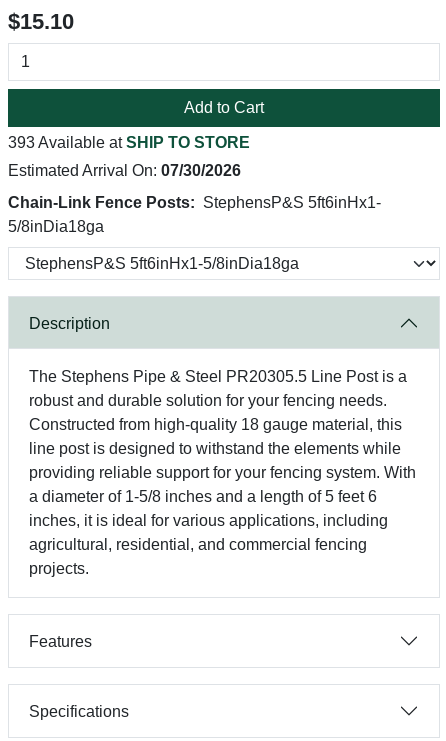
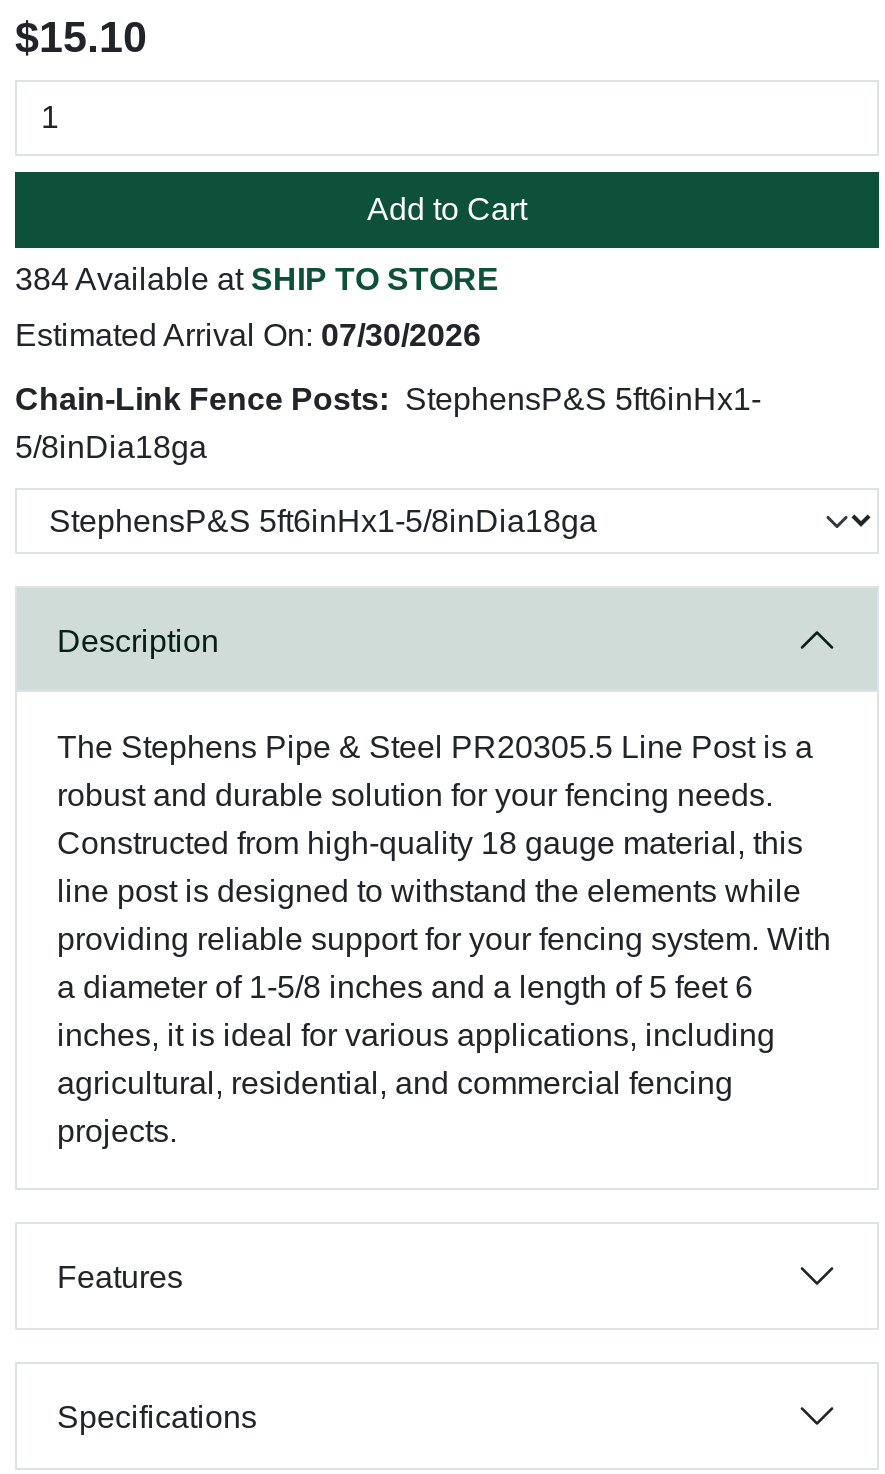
[8,134,250,151] 393 Available at SHIP TO STORE -> [15,262,499,296] 384 Available at SHIP TO STORE

